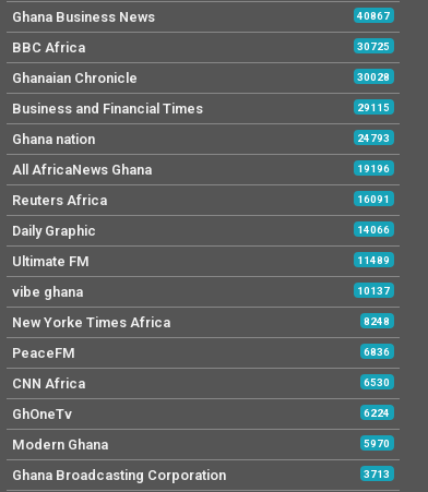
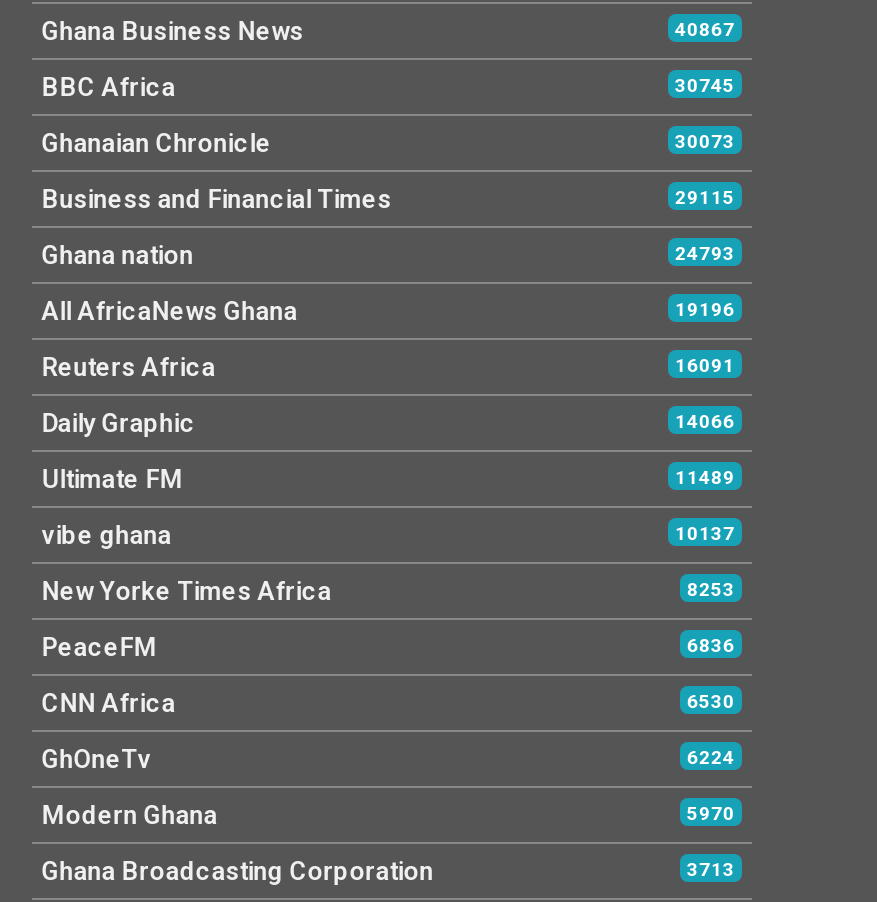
[357,40,390,52] 30725 -> [675,73,735,95] 30745
[357,70,390,82] 30028 -> [675,129,735,151] 30073
[364,315,390,327] 8248 -> [687,577,735,599] 8253

